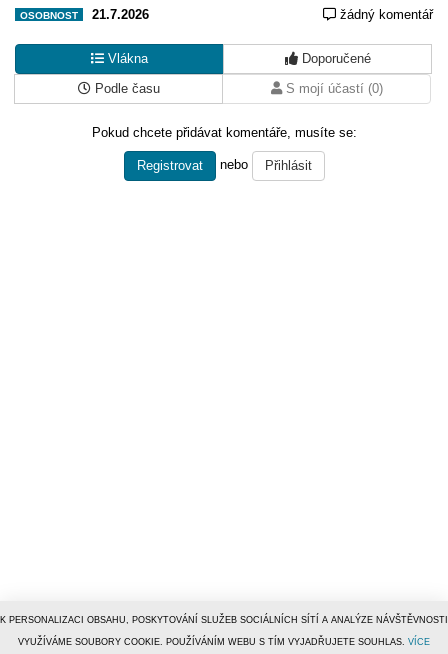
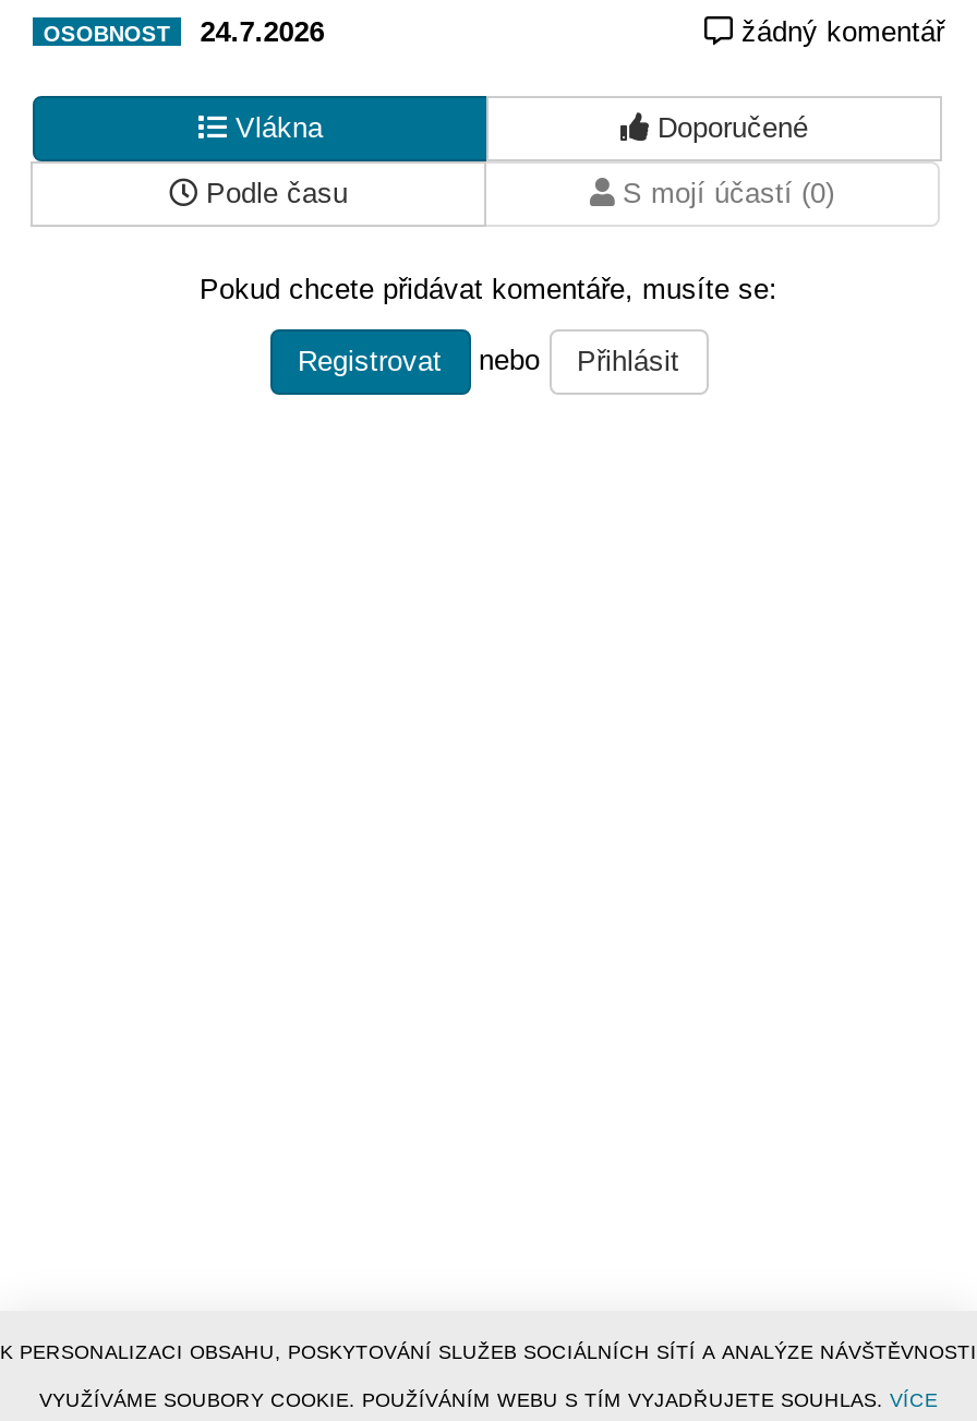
[20,7,149,22] OSOBNOST 21.7.2026 -> [43,15,325,48] OSOBNOST 24.7.2026

